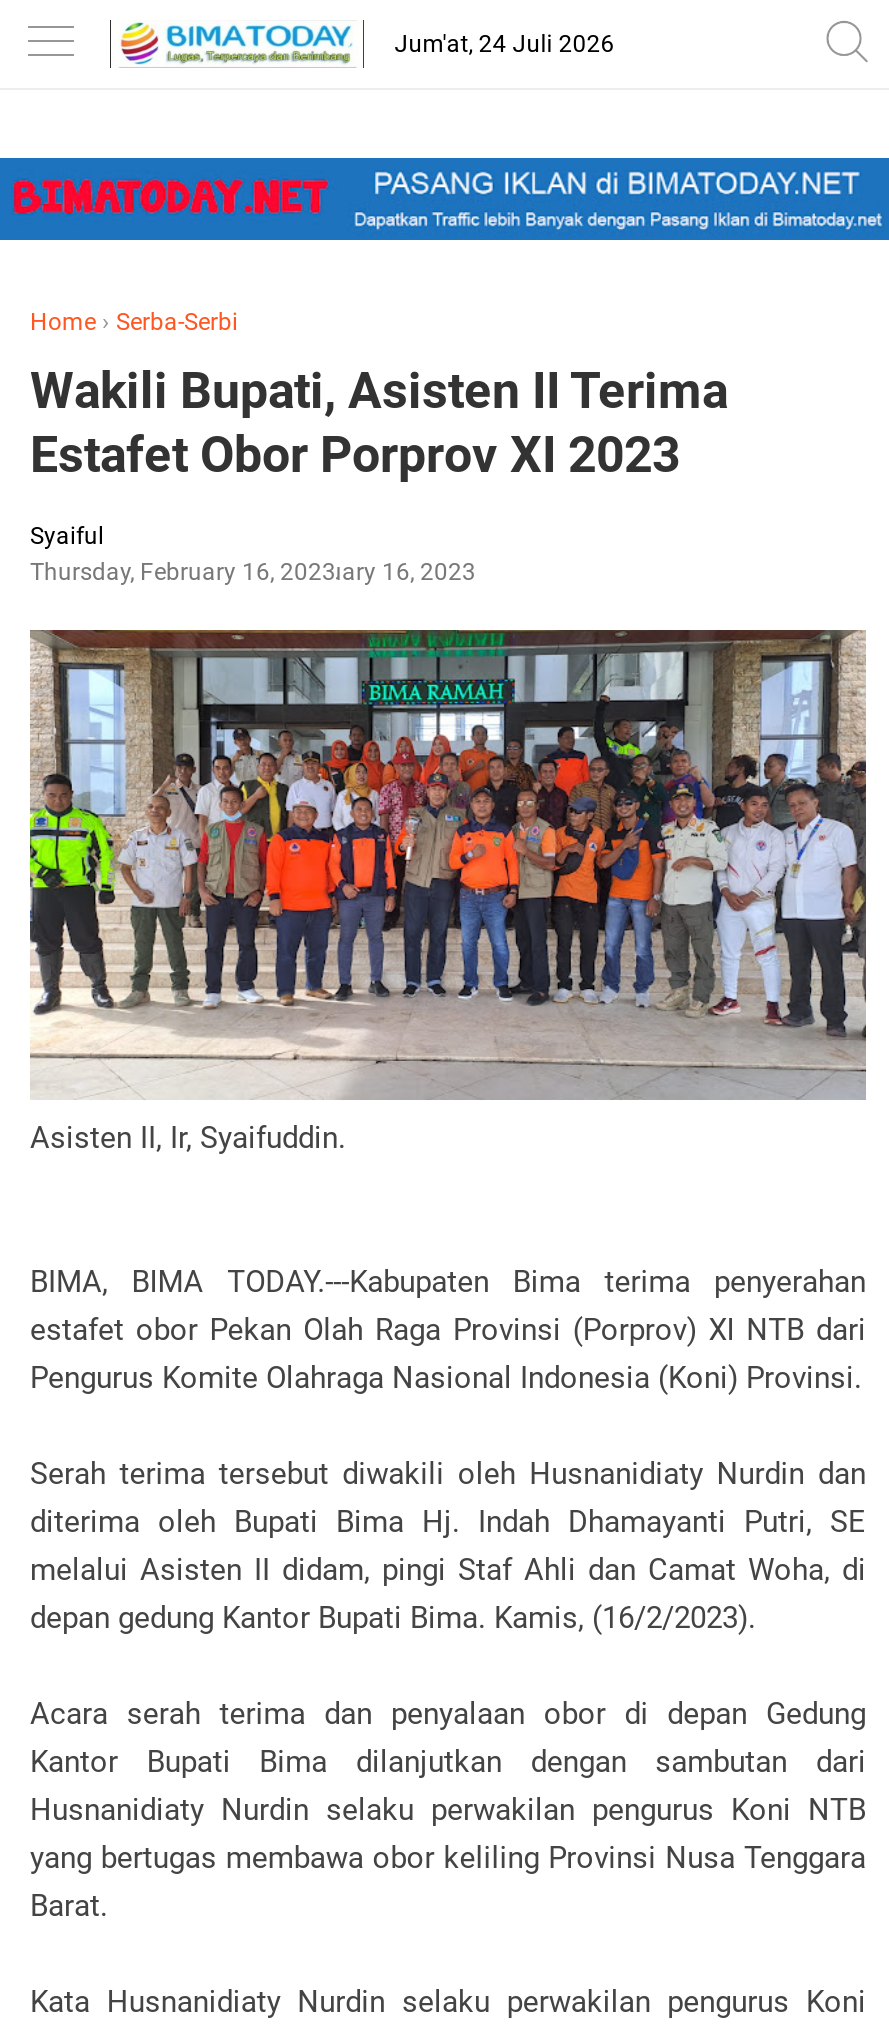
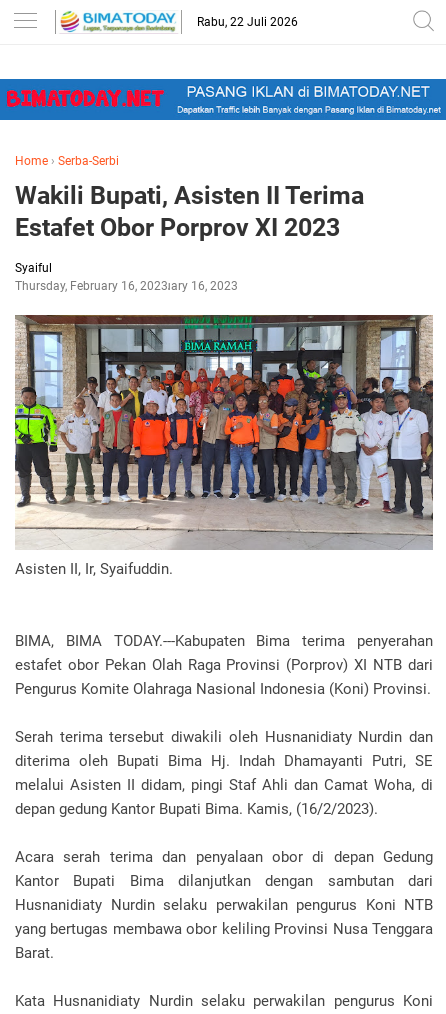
[395,30,615,58] Jum'at, 24 Juli 2026 -> [197,15,298,29] Rabu, 22 Juli 2026

